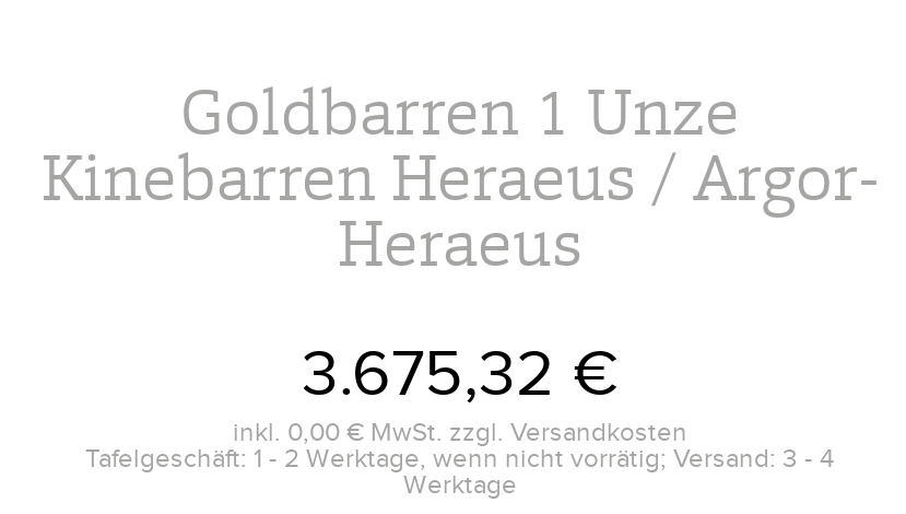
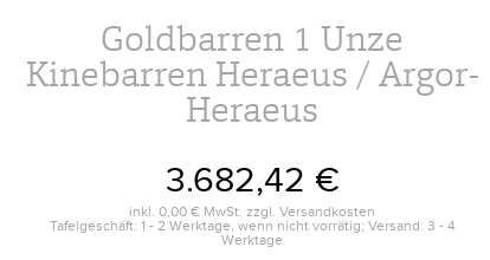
[302,336,619,414] 3.675,32 € -> [165,160,339,202] 3.682,42 €

